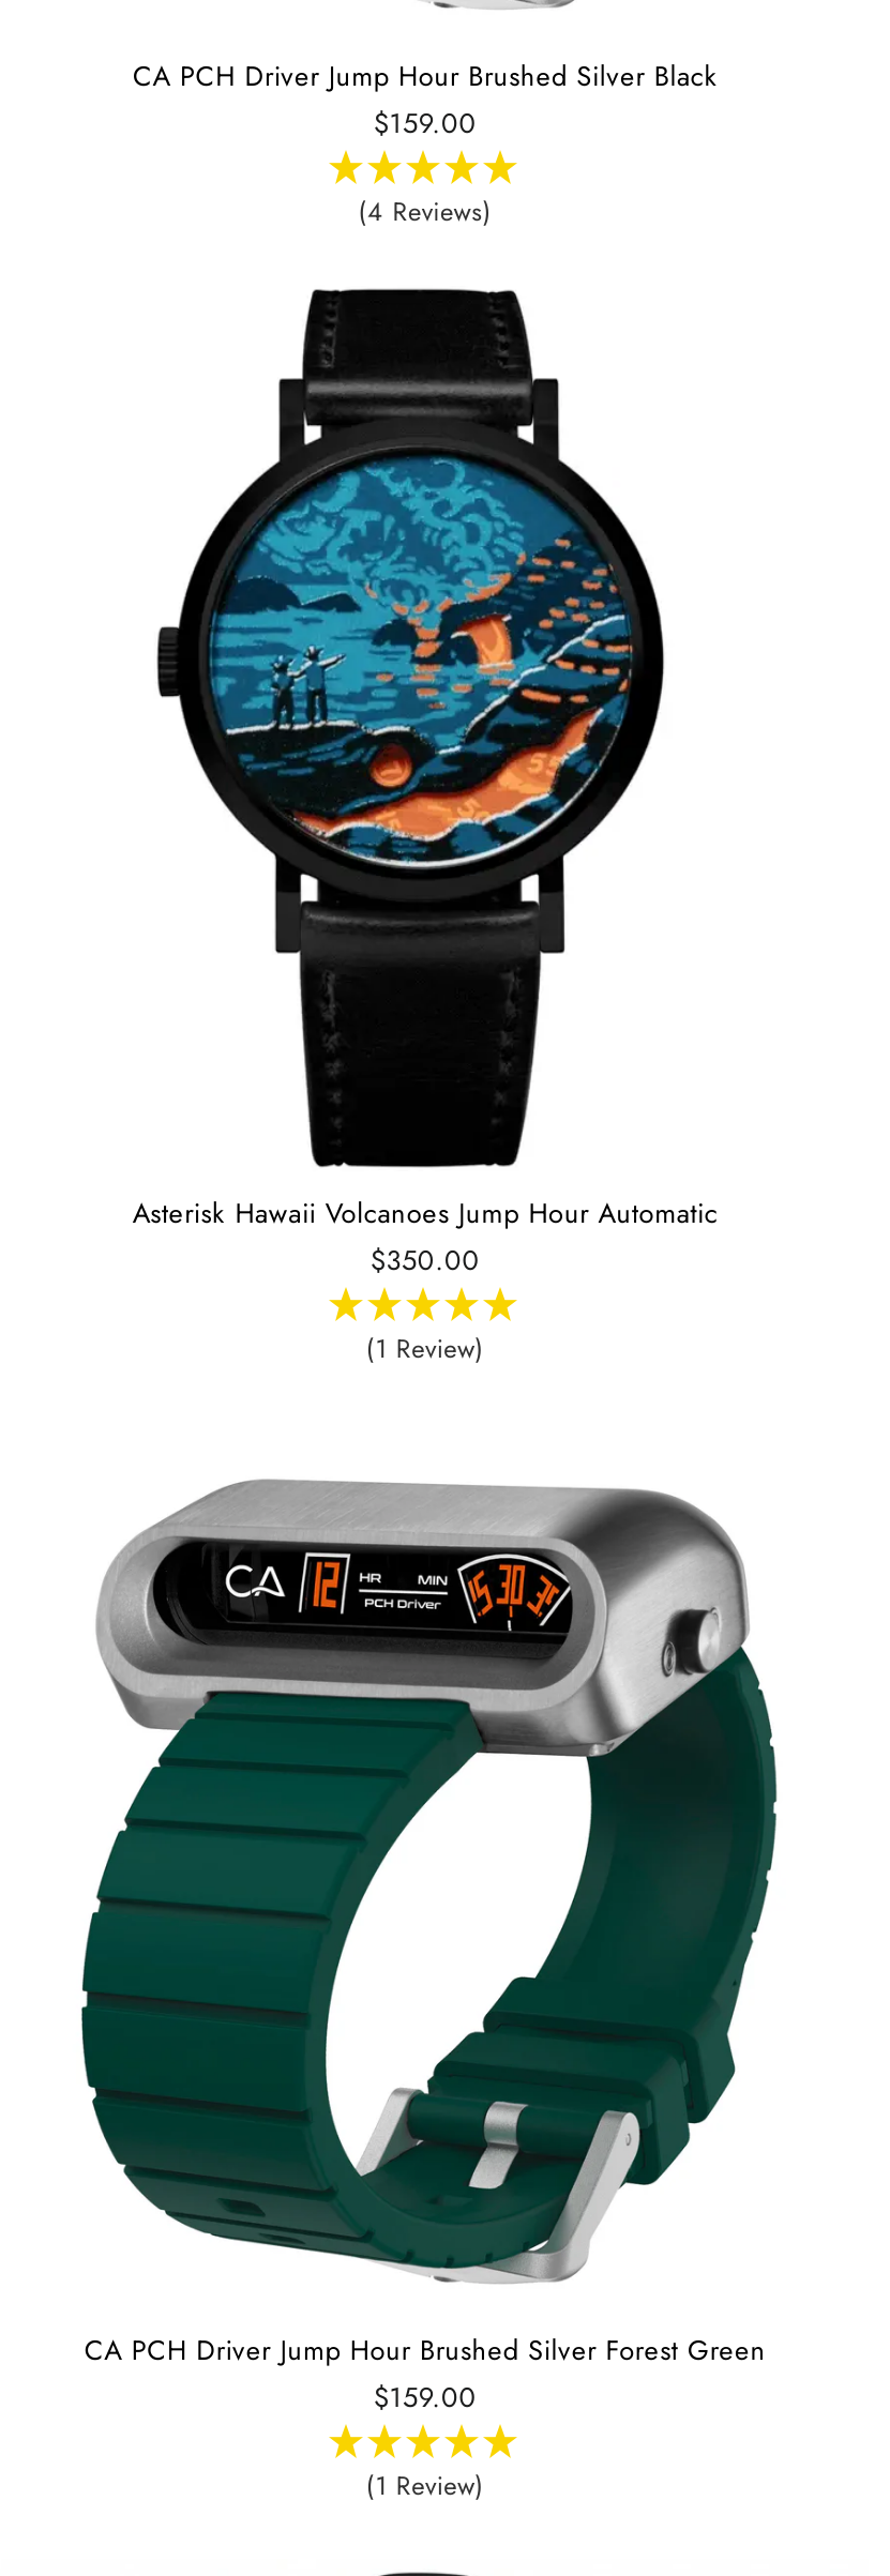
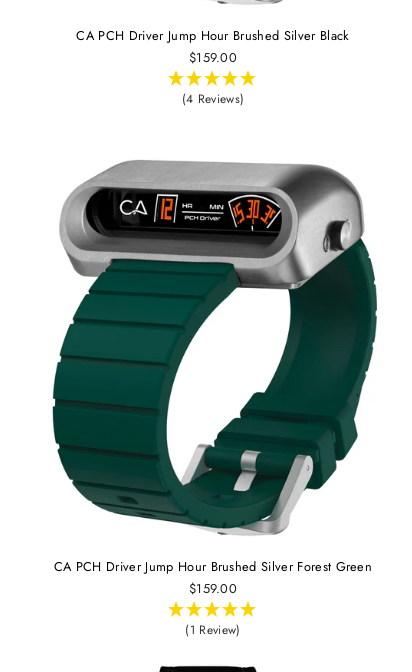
[132,287,718,1367] [image] | Asterisk Hawaii Volcanoes Jump Hour Automatic | $350.00 | (1 Review) -> none

